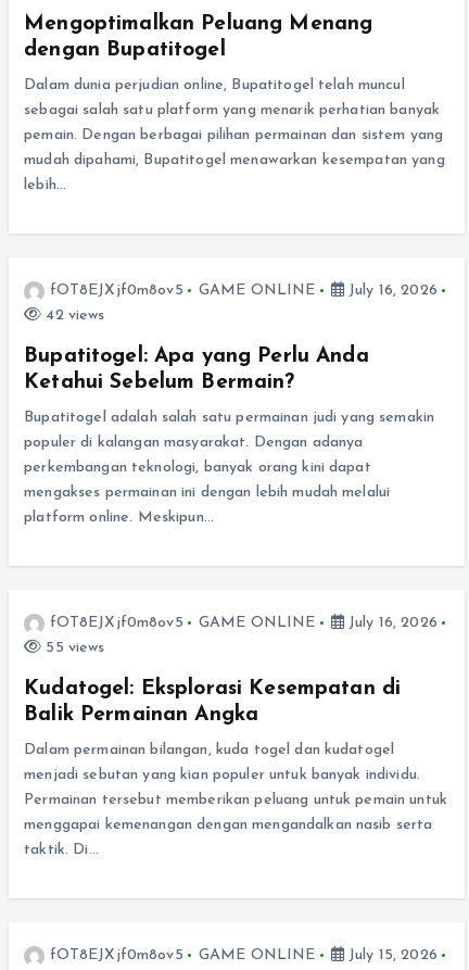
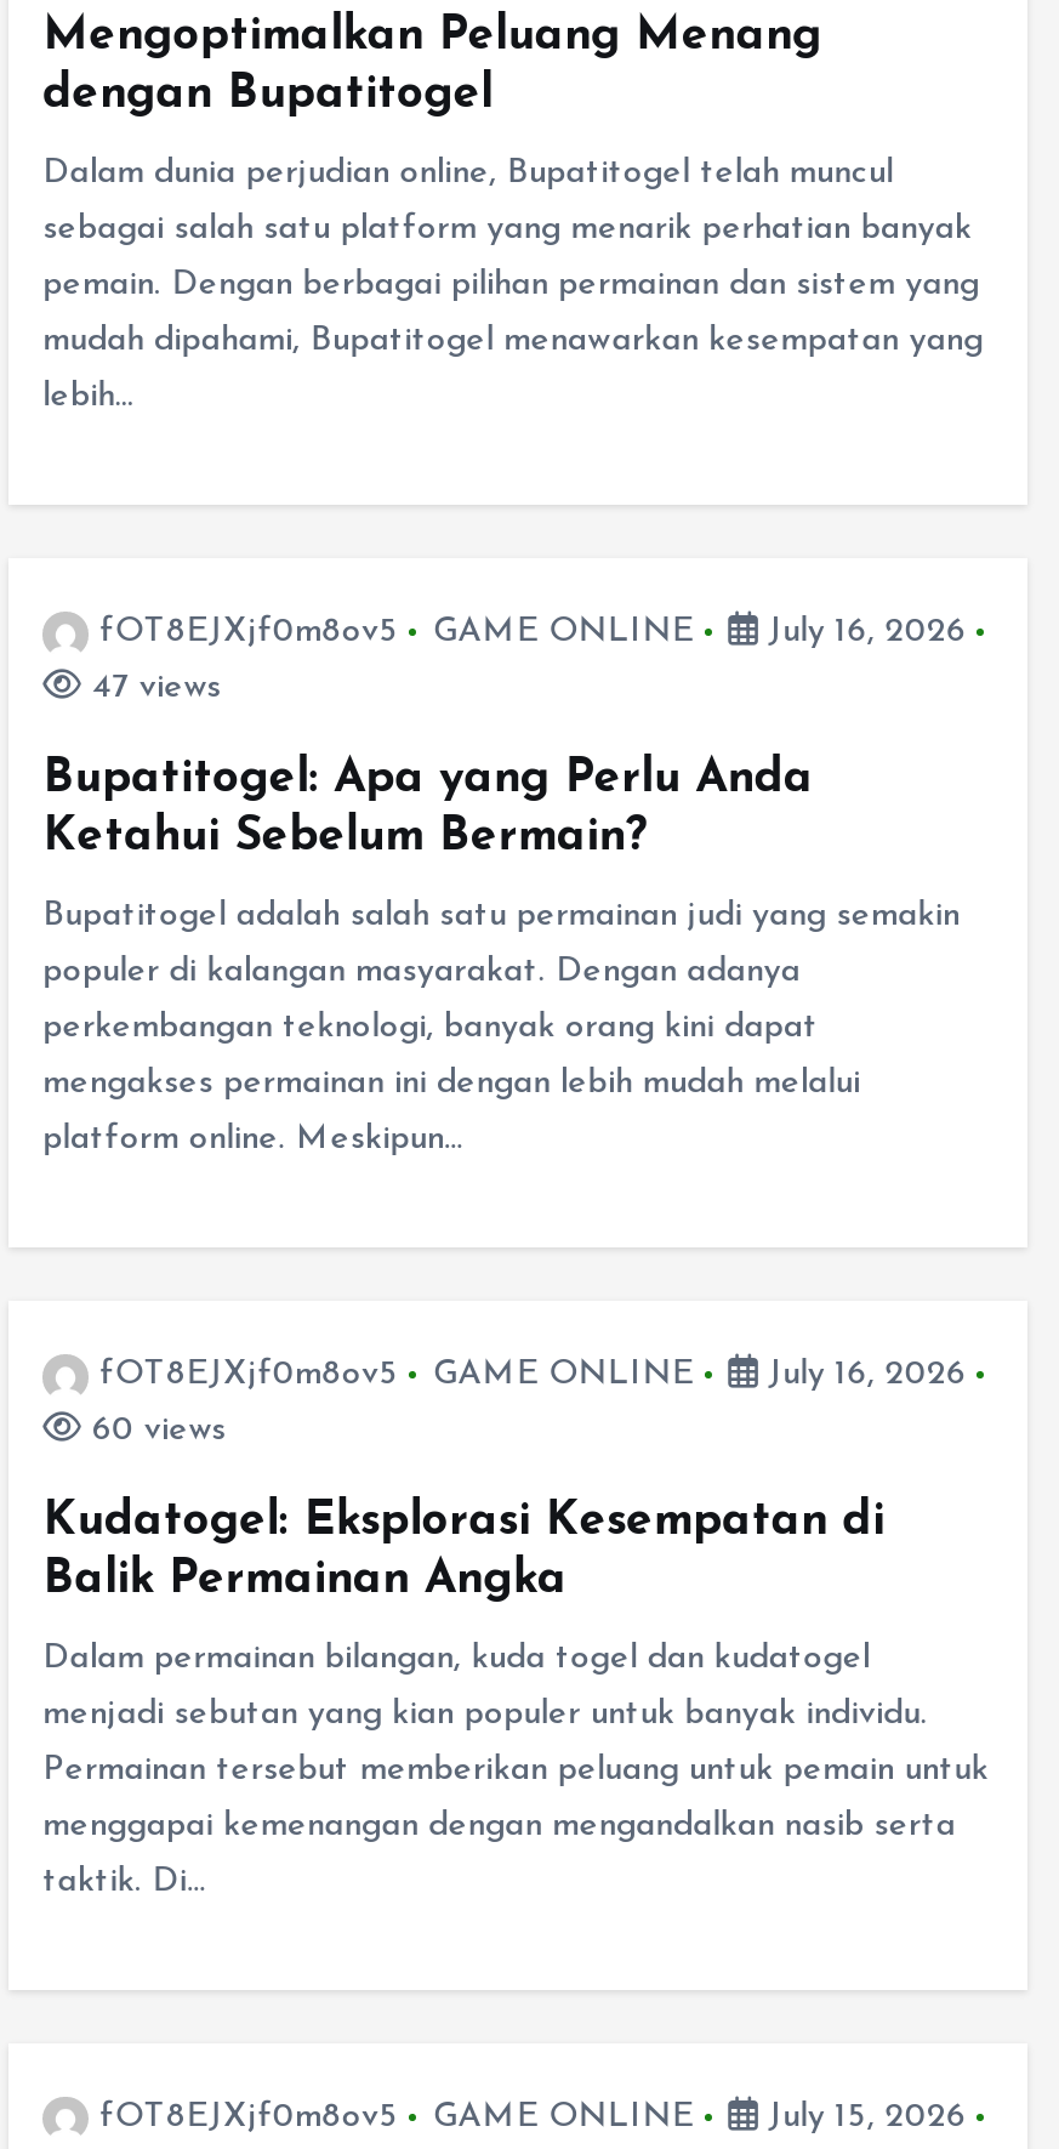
[42,307,105,324] 42 views -> [82,670,221,706] 47 views
[42,640,105,656] 55 views -> [82,1412,226,1449] 60 views

